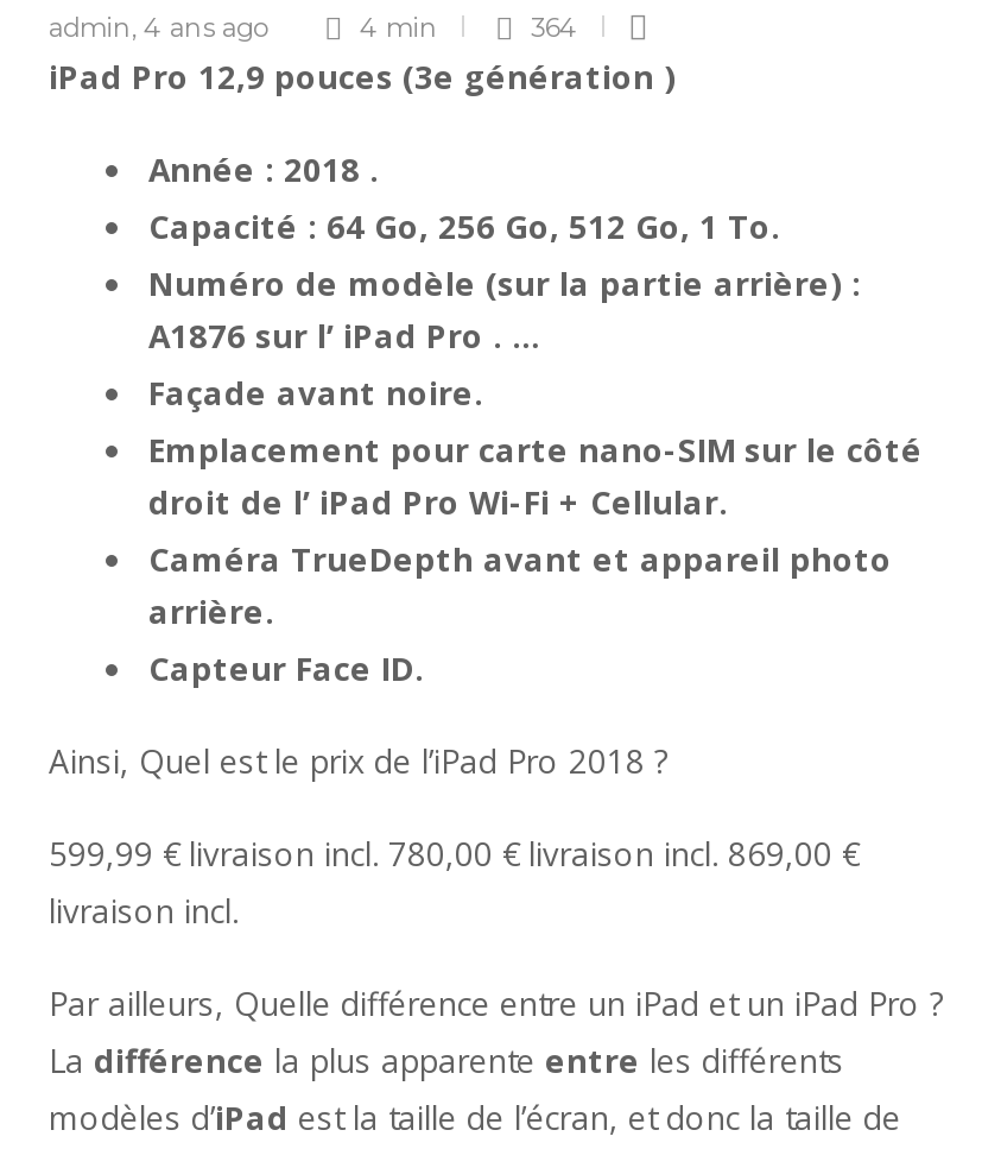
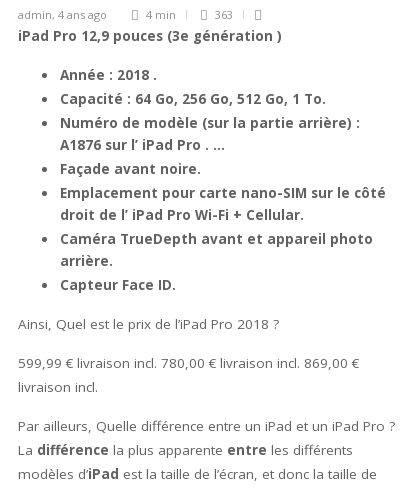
[524,11,578,44] 364 -> [212,7,233,22] 363

